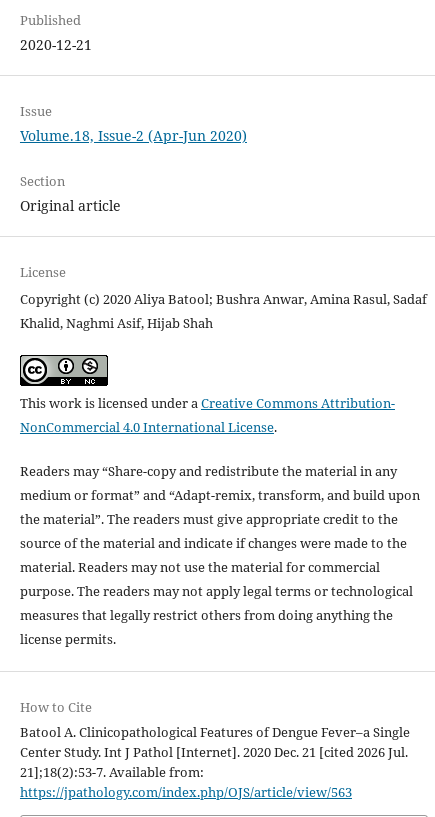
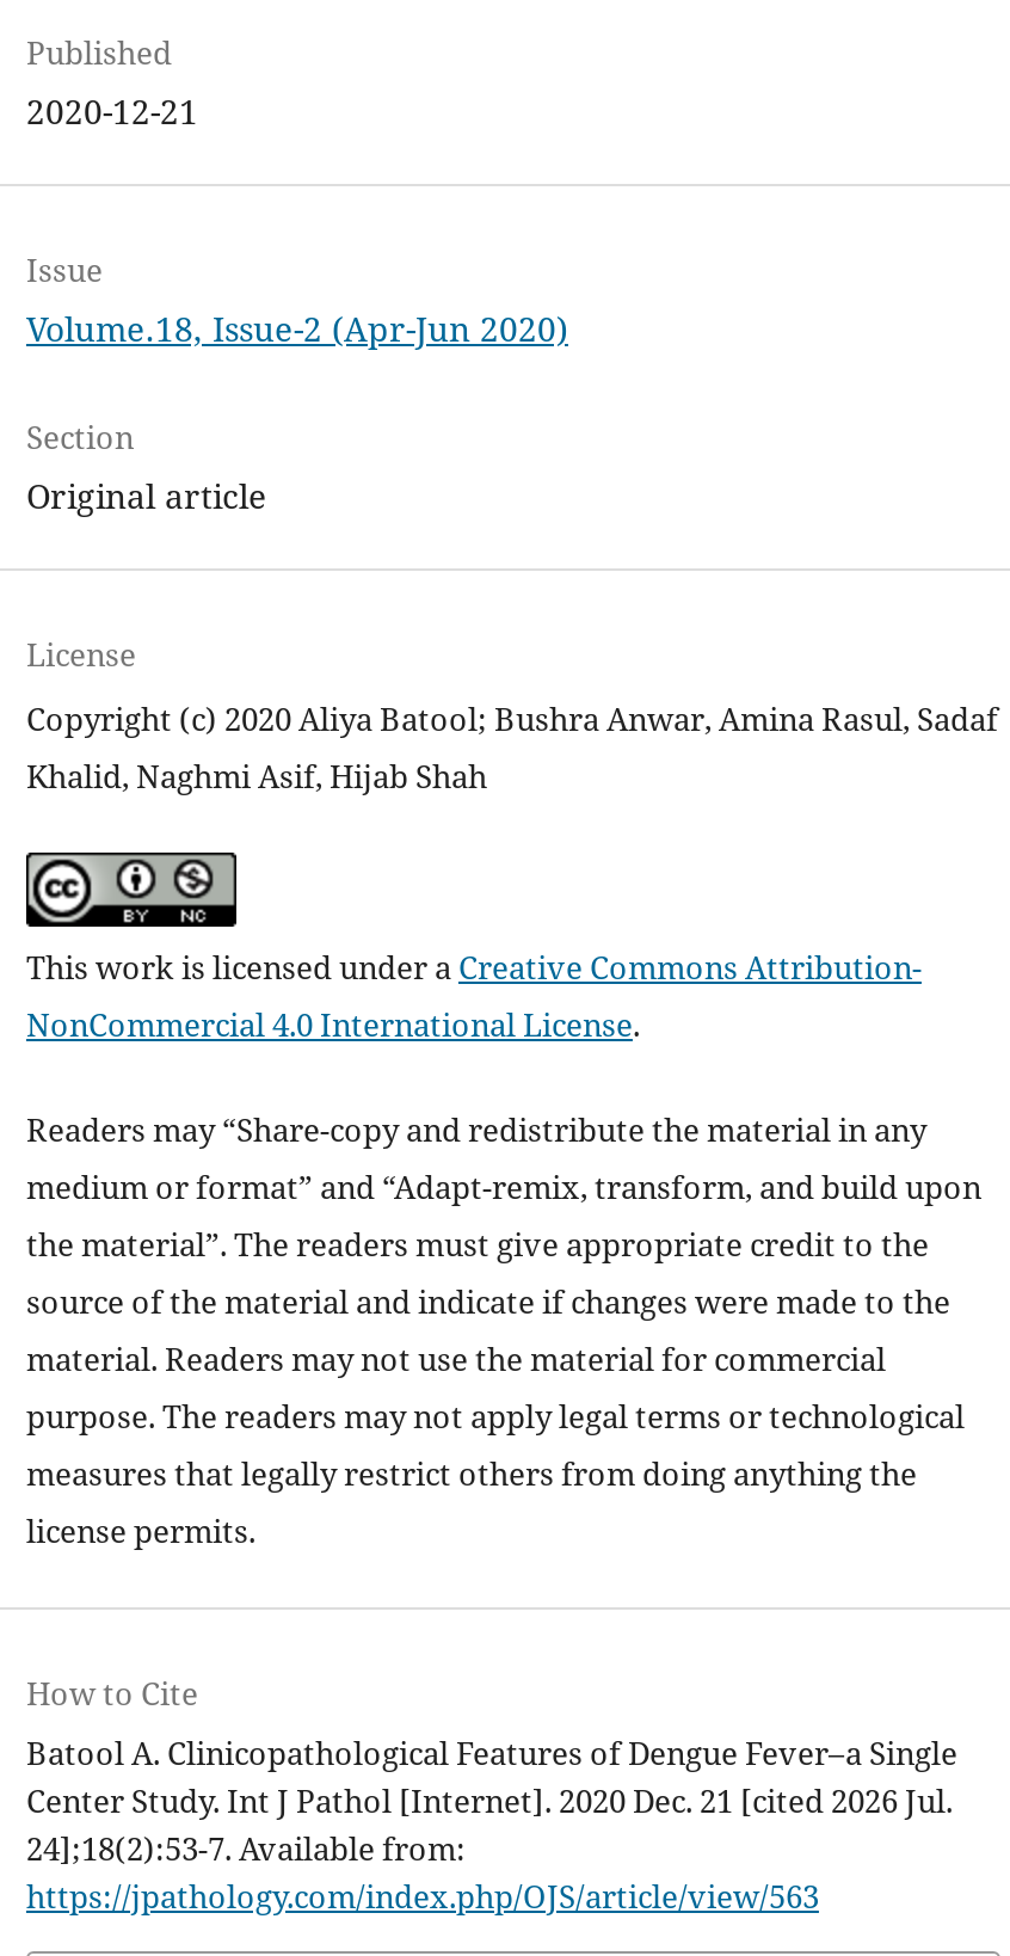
[20,763,204,781] 21];18(2):53-7. Available from: -> [26,1827,466,1870] 24];18(2):53-7. Available from:

